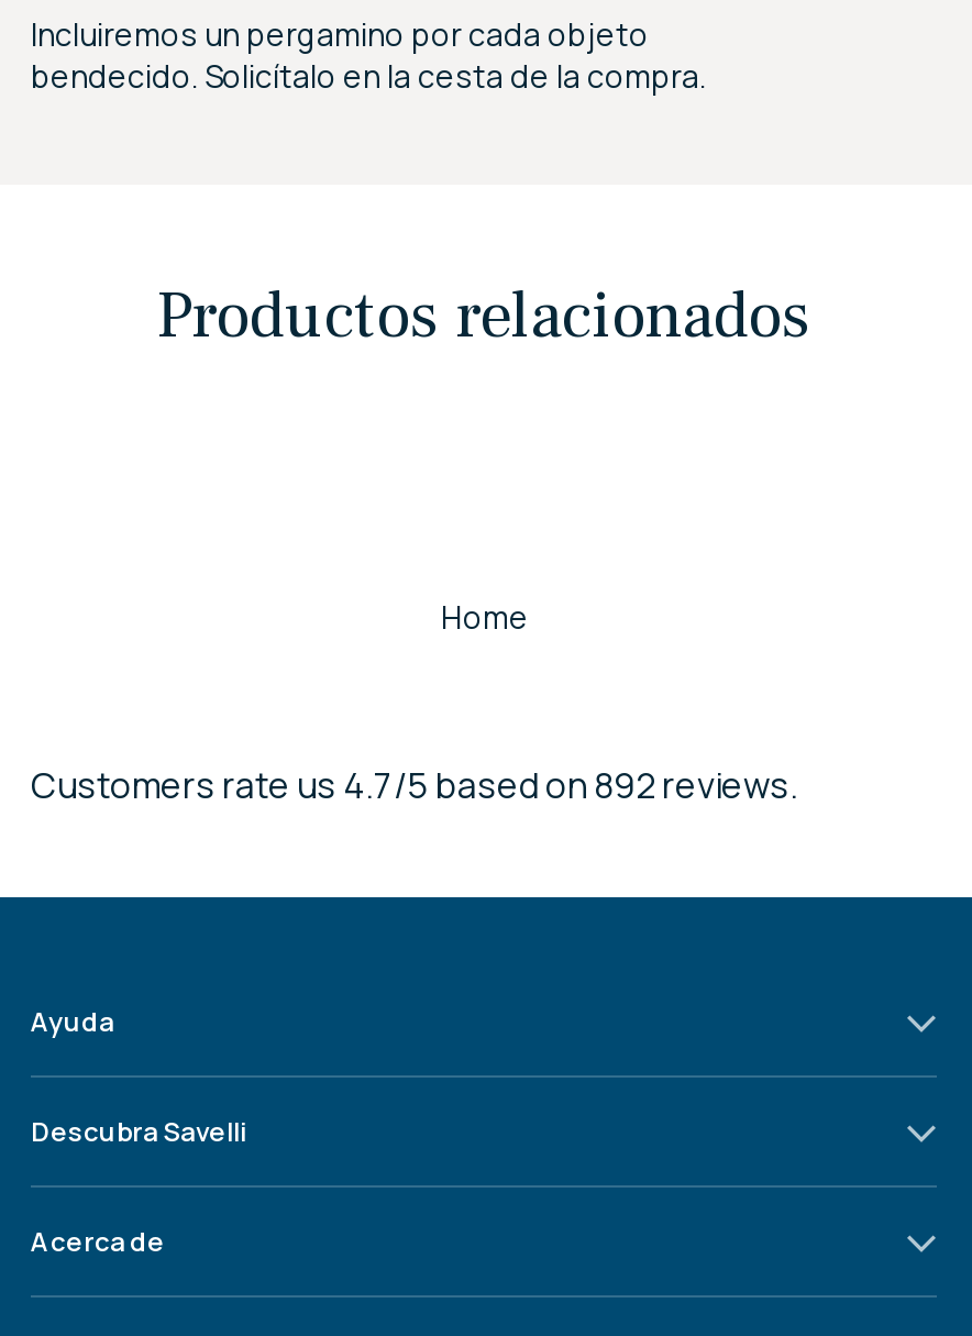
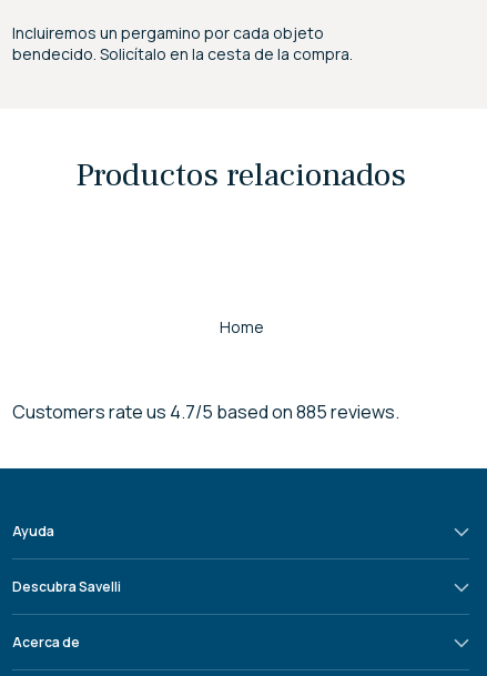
[31,761,798,810] Customers rate us 4.7/5 based on 892 reviews. -> [12,399,399,424] Customers rate us 4.7/5 based on 885 reviews.

